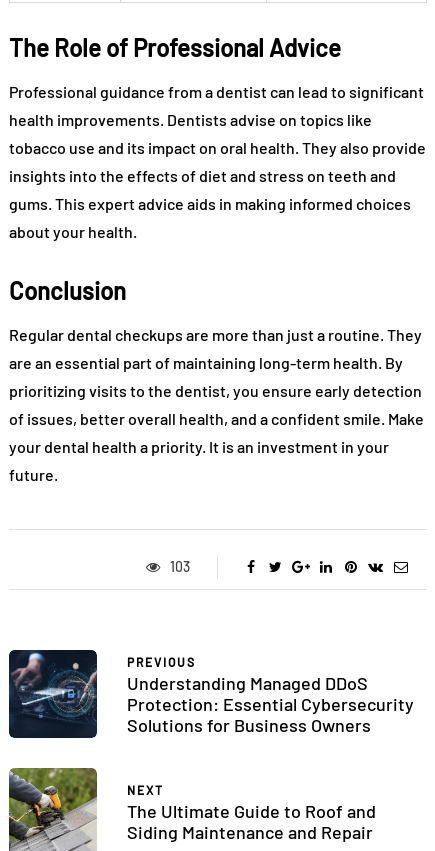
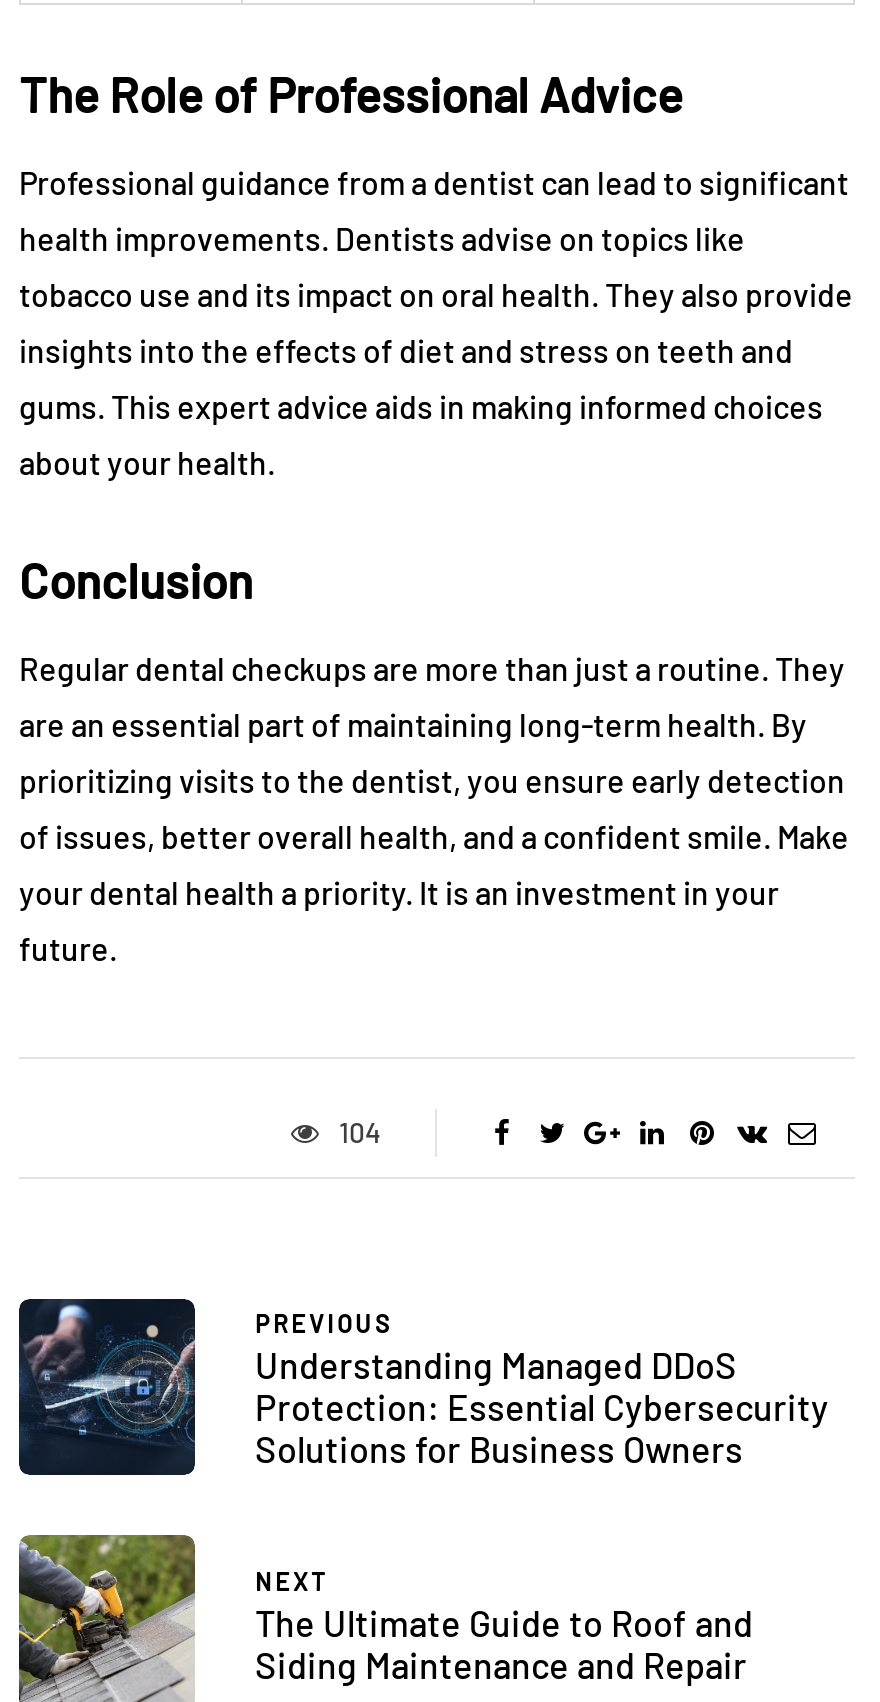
[170,558,190,575] 103 -> [339,1115,381,1149] 104

